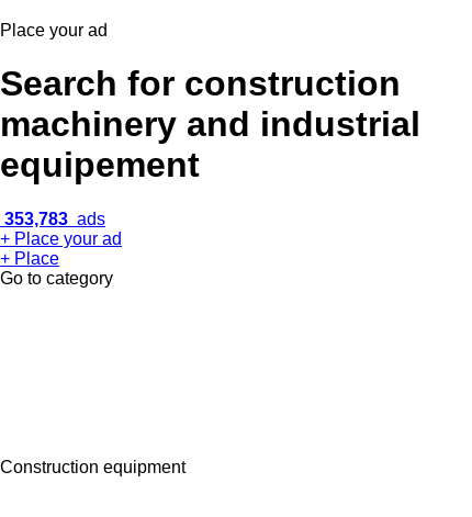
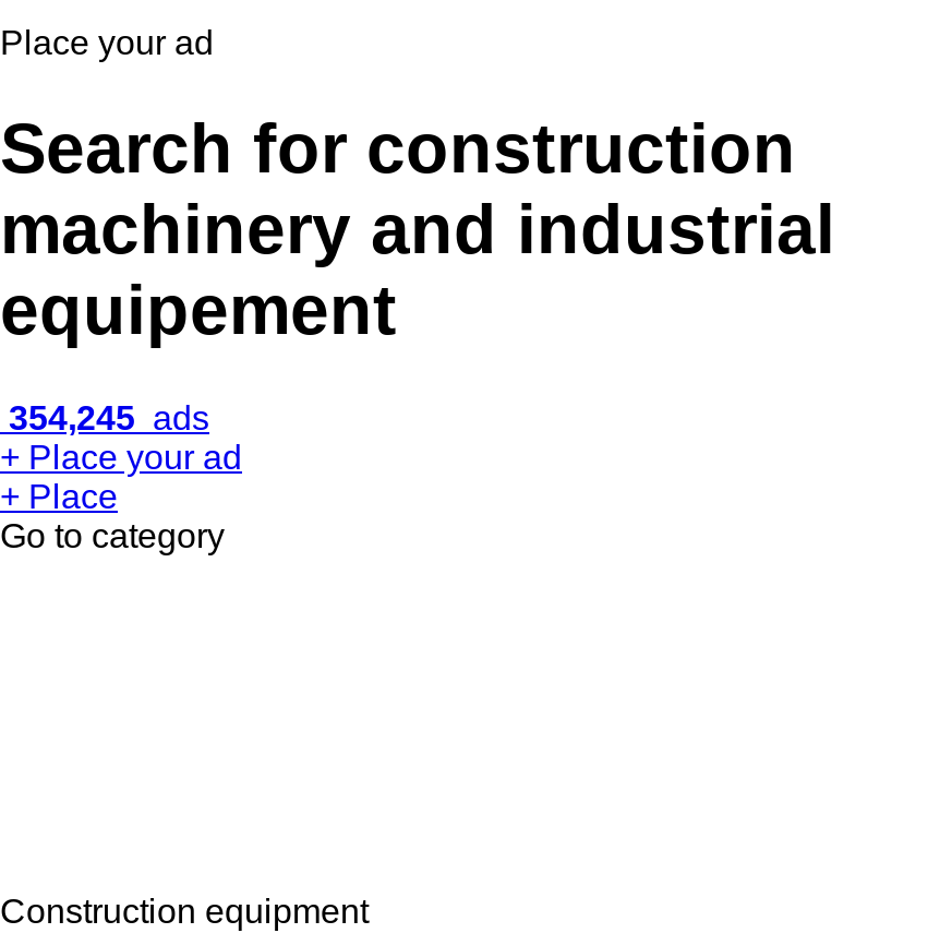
[0,210,105,228] 353,783 ads -> [0,399,209,436] 354,245 ads

